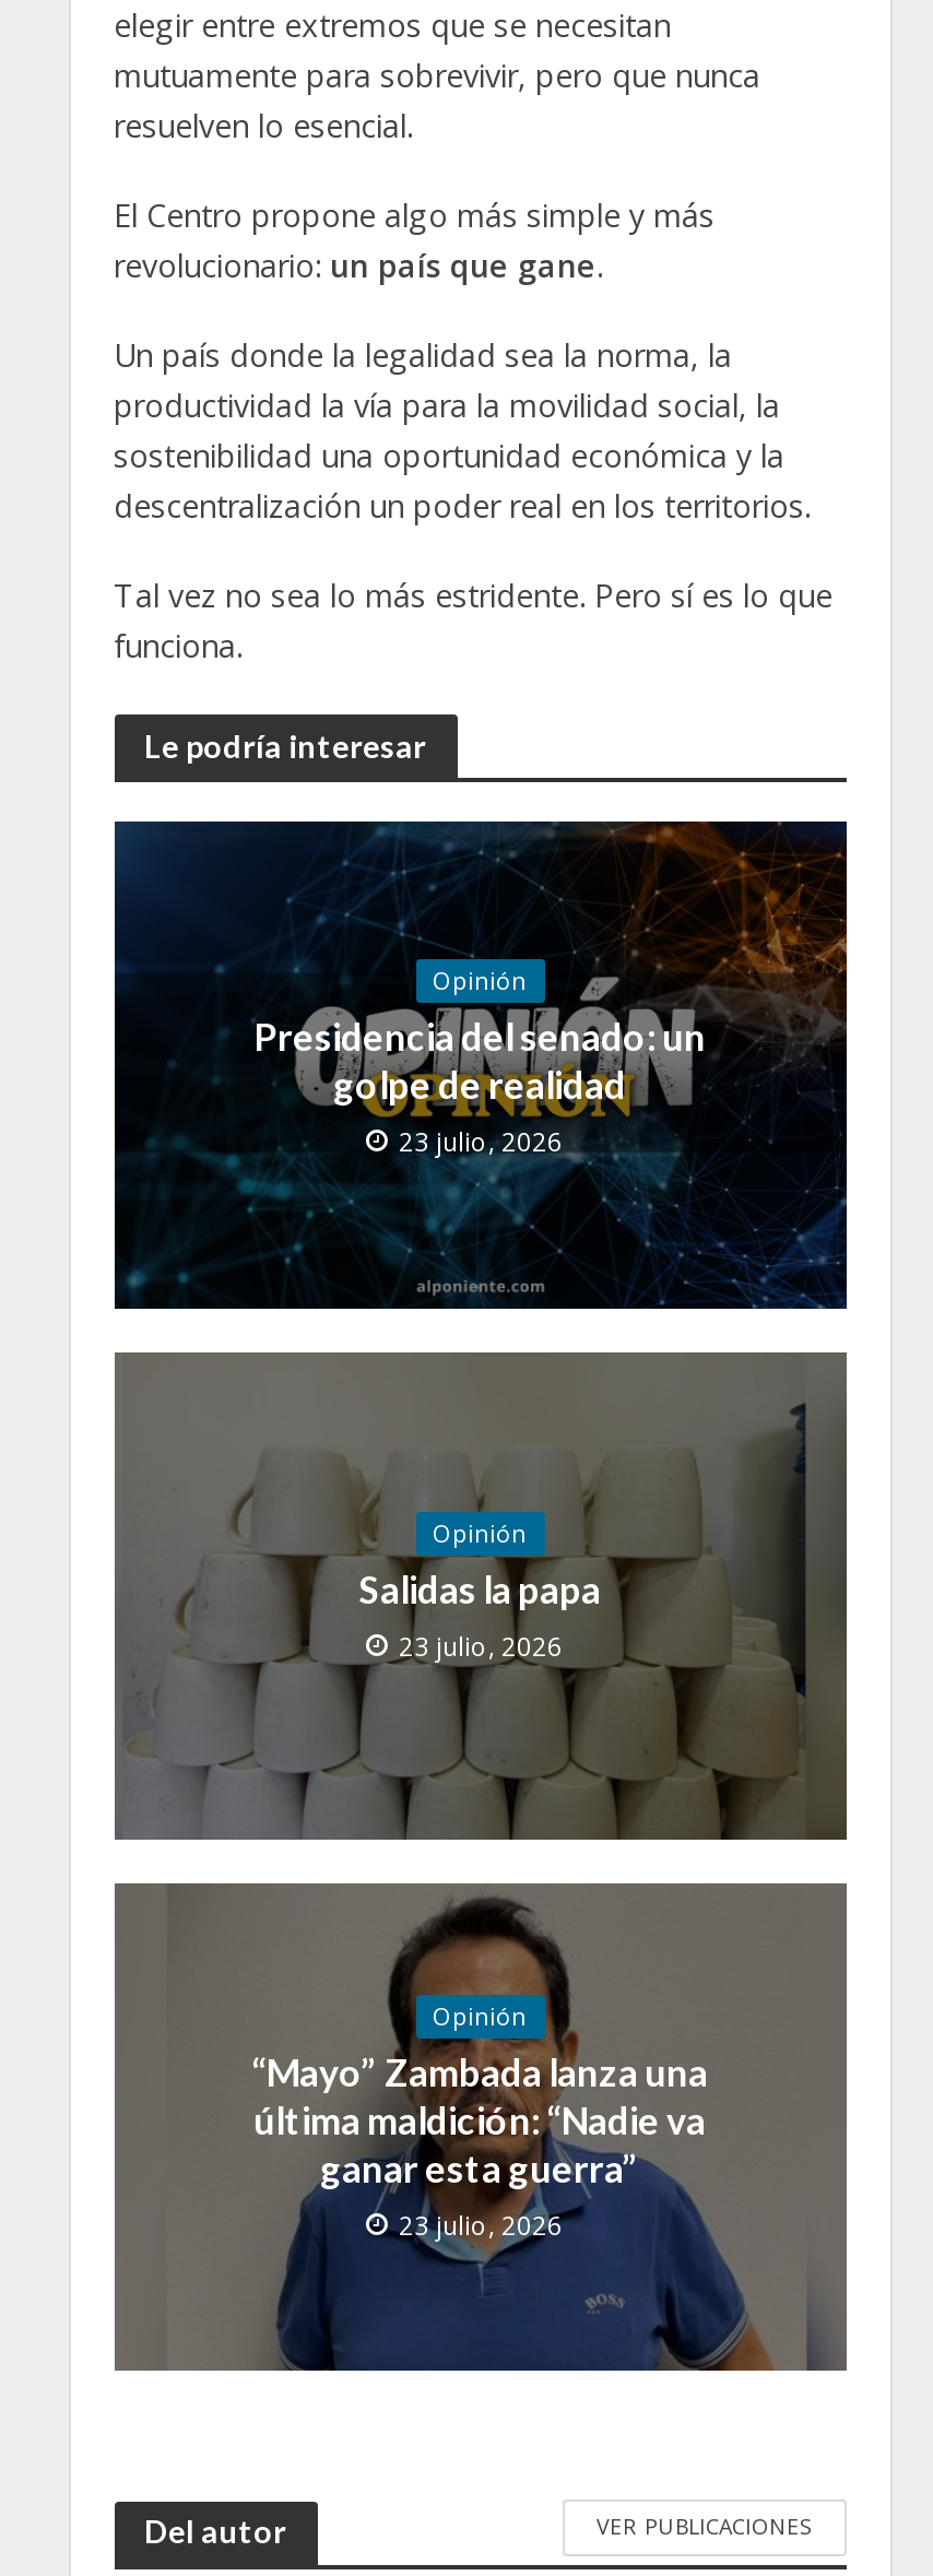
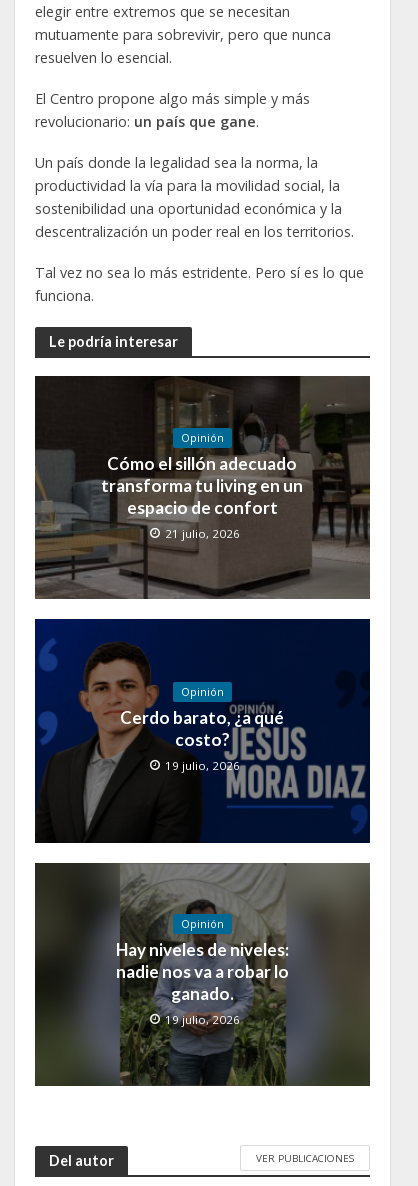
[115,822,849,1331] [image] | Presidencia del senado: un | golpe de realidad | 23 julio, 2026 -> [34,376,371,600] [image] | Cómo el sillón adecuado | transforma tu living en un | espacio de confort | 21 julio, 2026
[113,1350,849,1842] [image] | Salidas la papa | 23 julio, 2026 -> [34,609,370,844] [image] | Cerdo barato, ¿a qué | costo? | 19 julio, 2026
[115,1883,847,2371] [image] | “Mayo” Zambada lanza una | última maldición: “Nadie va | ganar esta guerra” | 23 julio, 2026 -> [36,864,369,1086] [image] | Hay niveles de niveles: | nadie nos va a robar lo | ganado. | 19 julio, 2026

